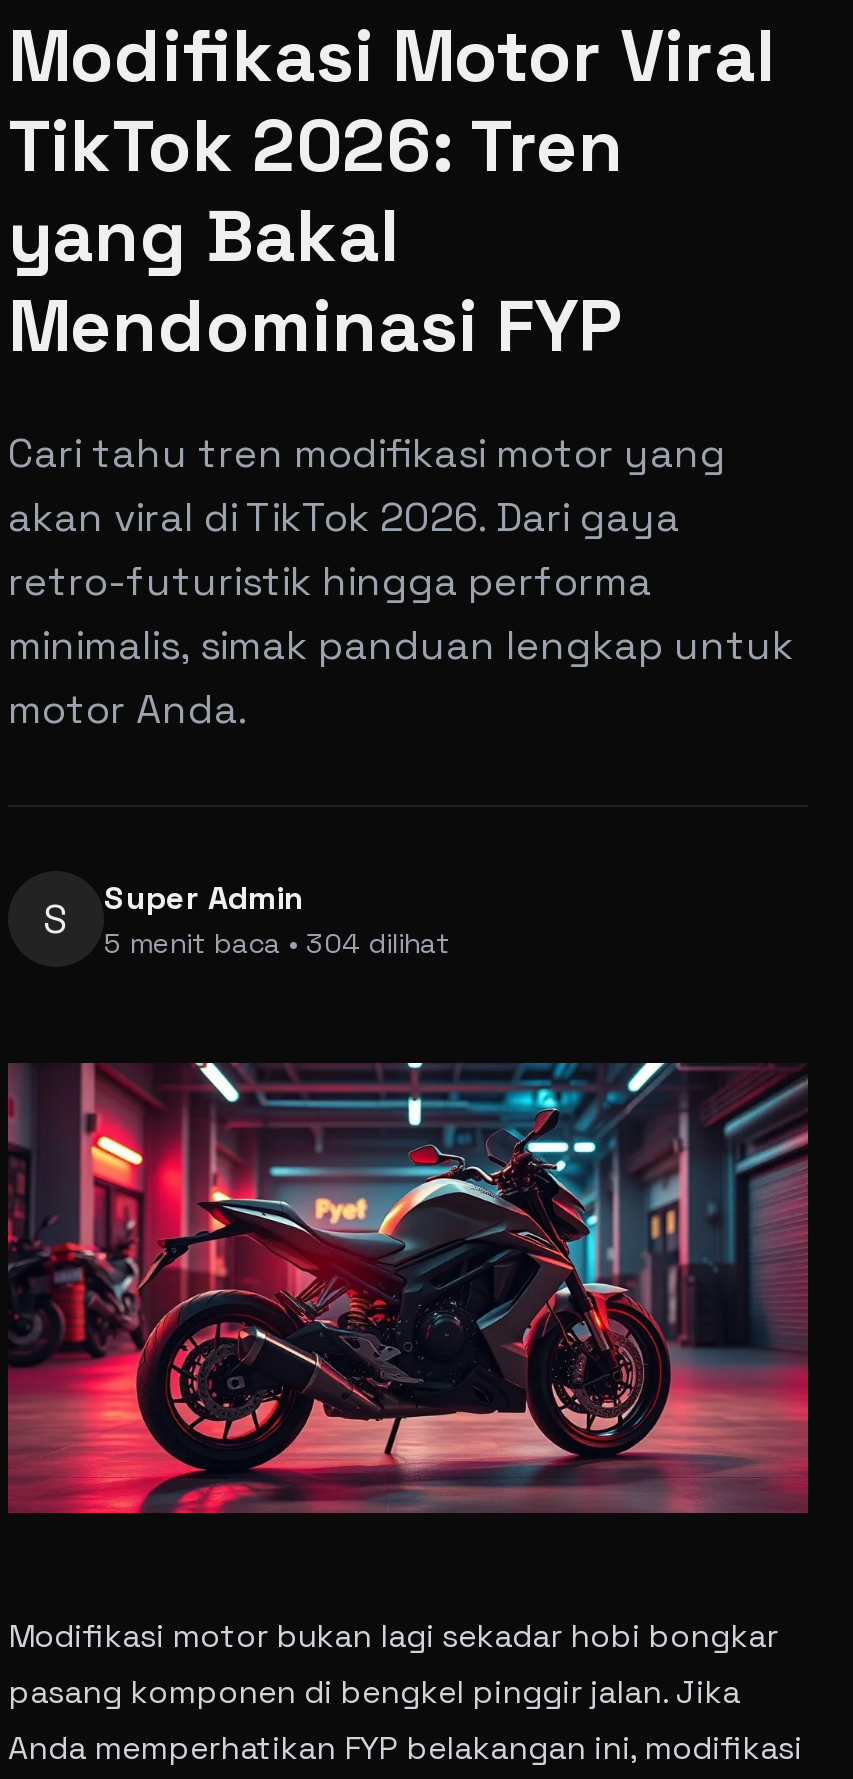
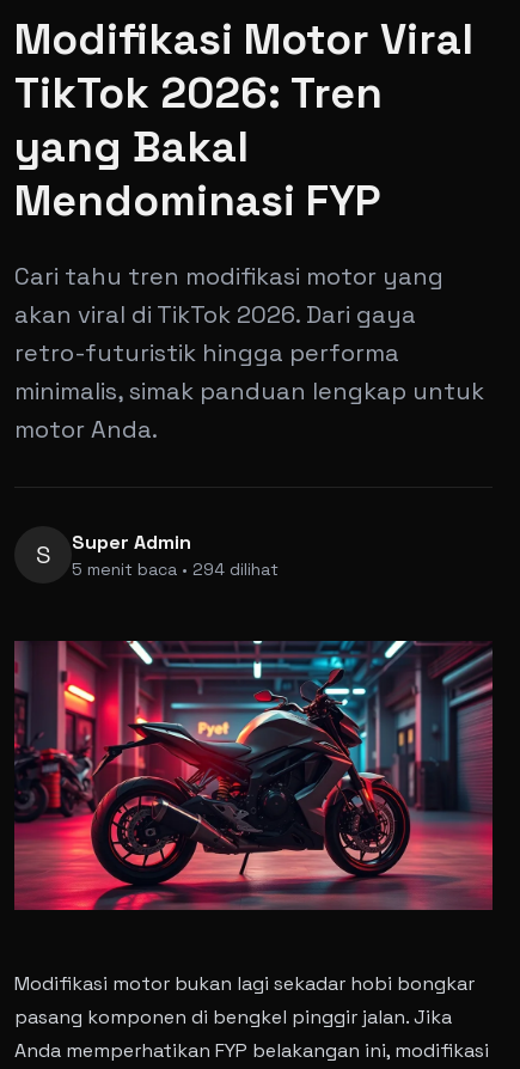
[104,925,450,961] 5 menit baca • 304 dilihat -> [72,558,279,580] 5 menit baca • 294 dilihat

